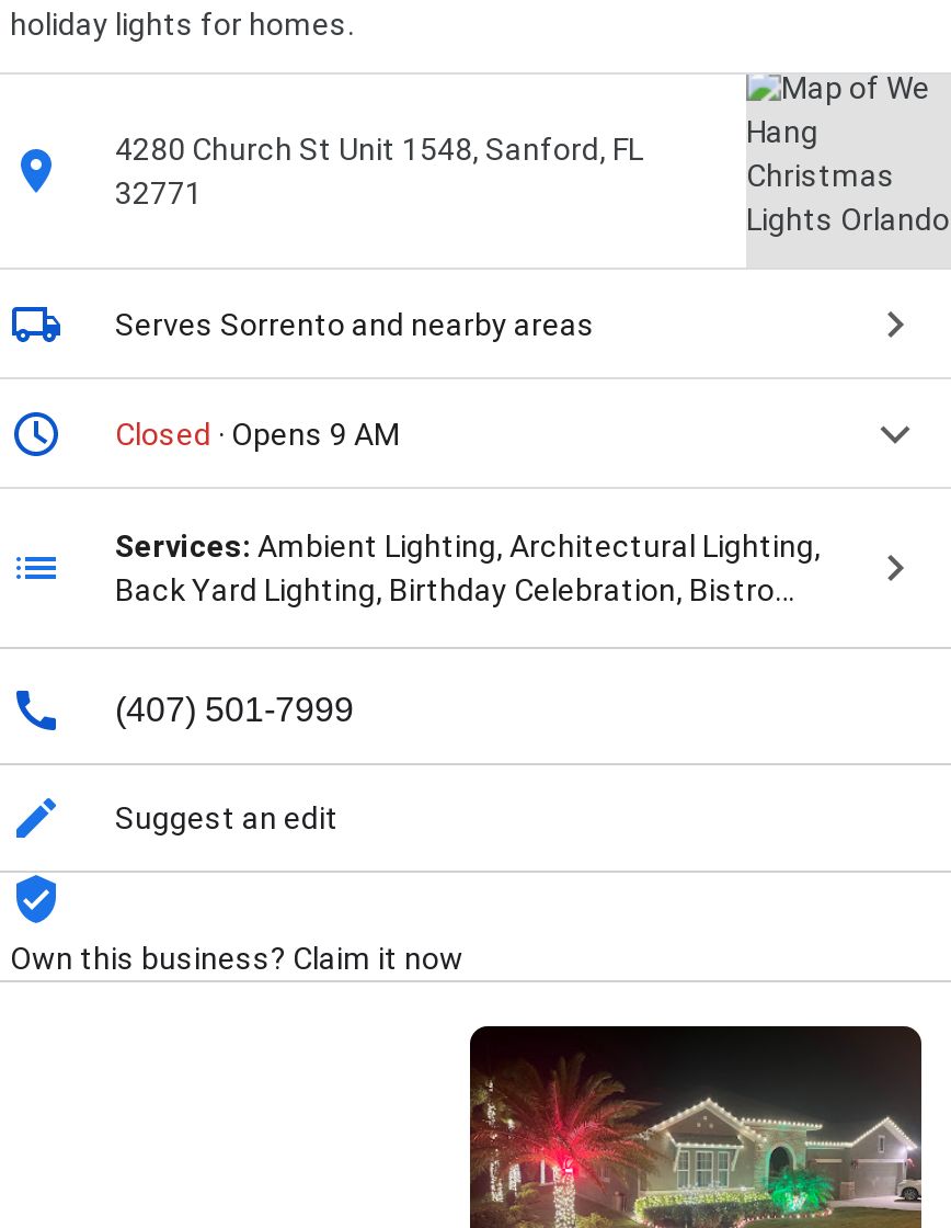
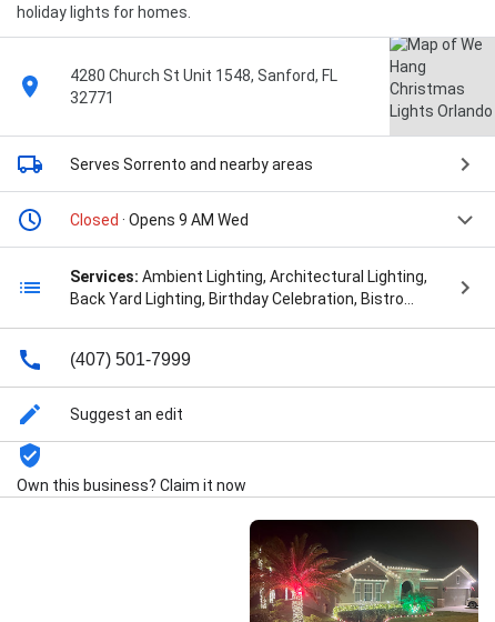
[115,417,400,452] Closed · Opens 9 AM -> [70,211,249,229] Closed · Opens 9 AM Wed

